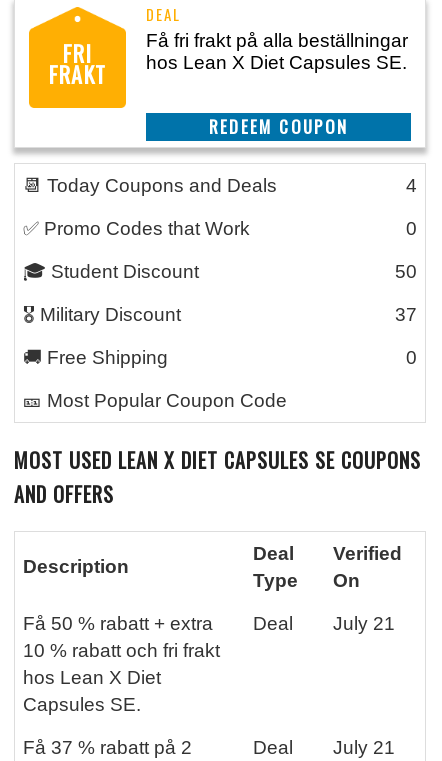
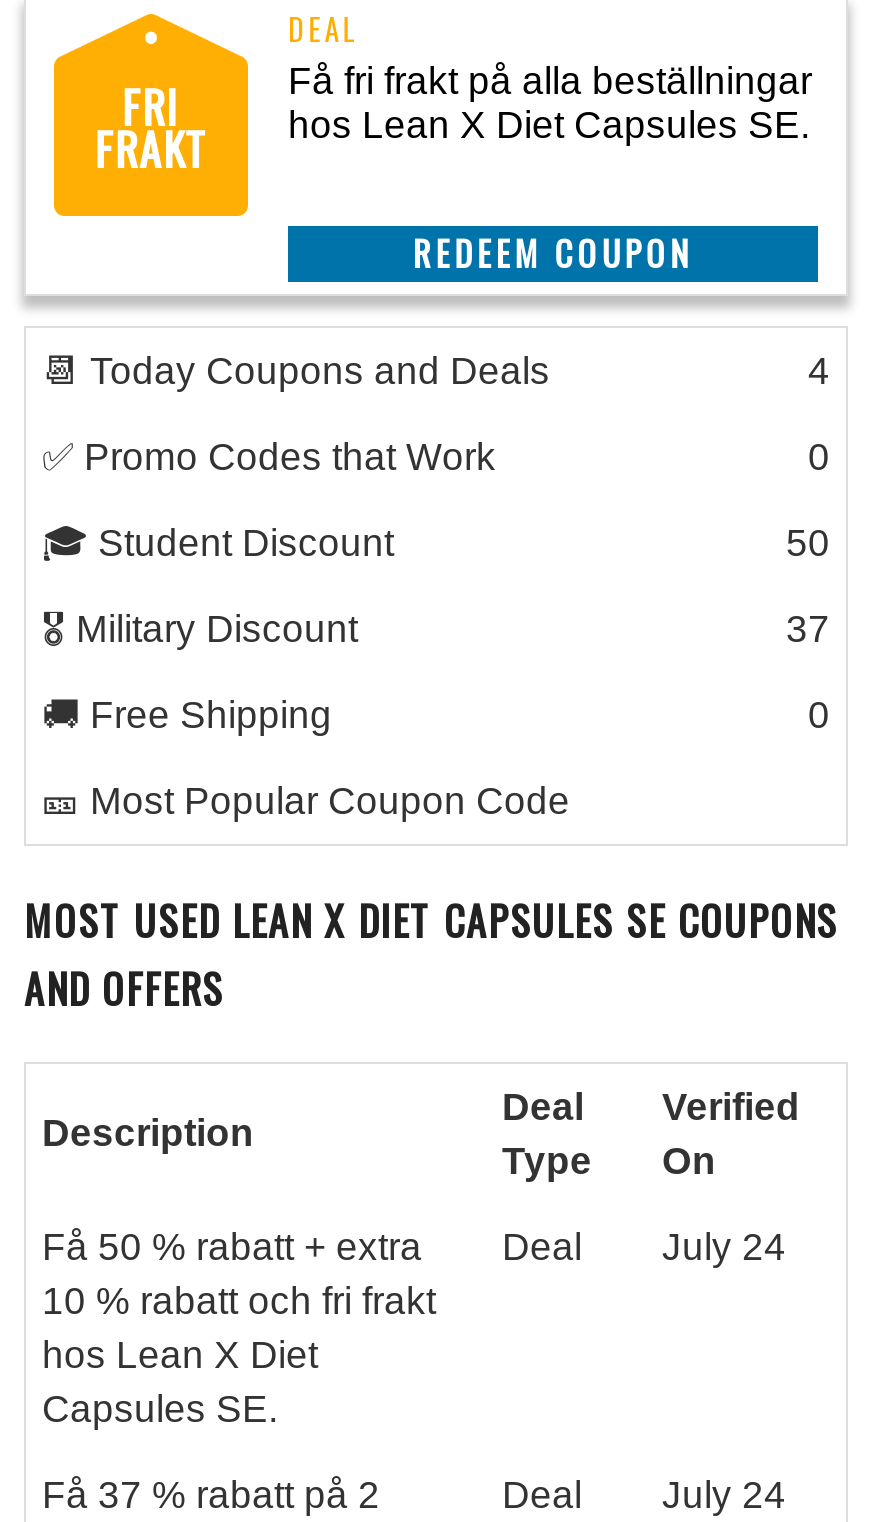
[23,613,395,634] Få 50 % rabatt + extra Deal July 21 -> [42,1226,786,1268] Få 50 % rabatt + extra Deal July 24
[253,737,395,758] Deal July 21 -> [502,1474,786,1516] Deal July 24

